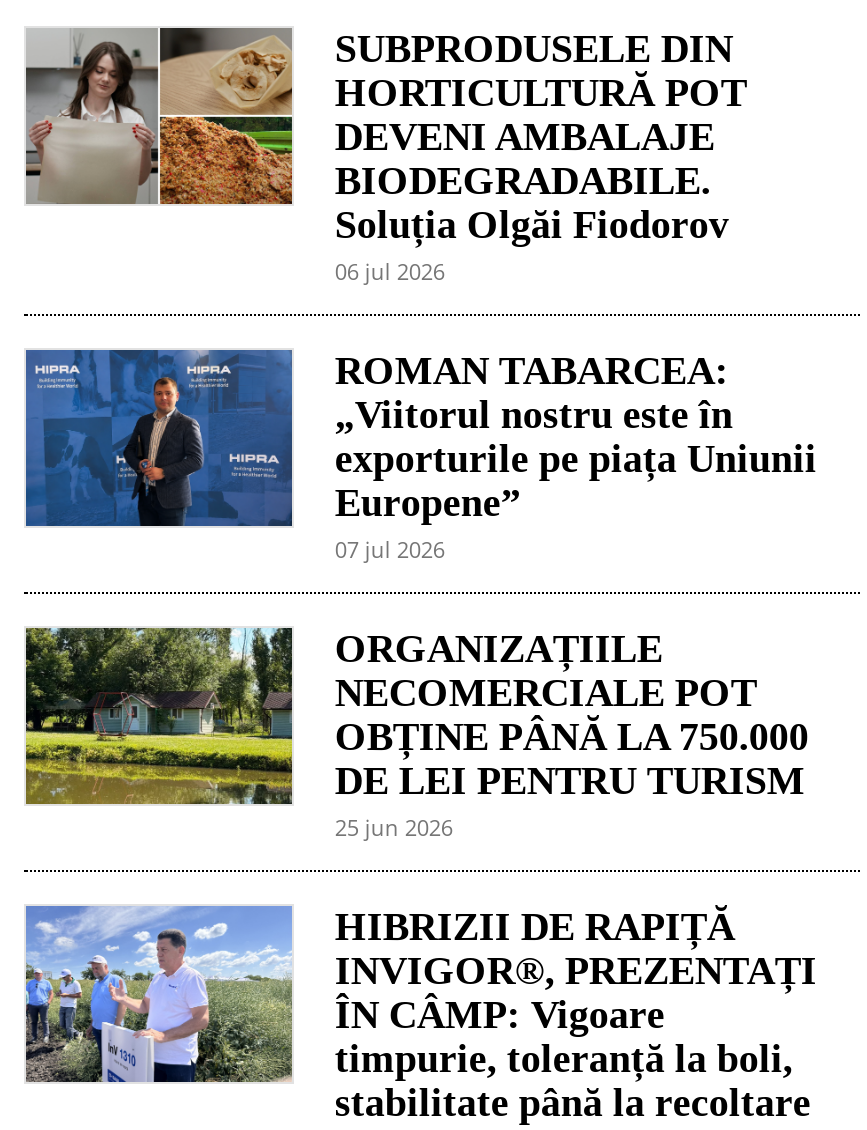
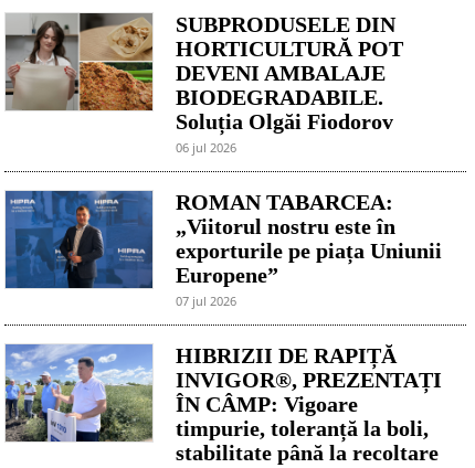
[24,626,809,842] [image] | ORGANIZAȚIILE | NECOMERCIALE POT | OBȚINE PÂNĂ LA 750.000 | DE LEI PENTRU TURISM | 25 jun 2026 -> none

